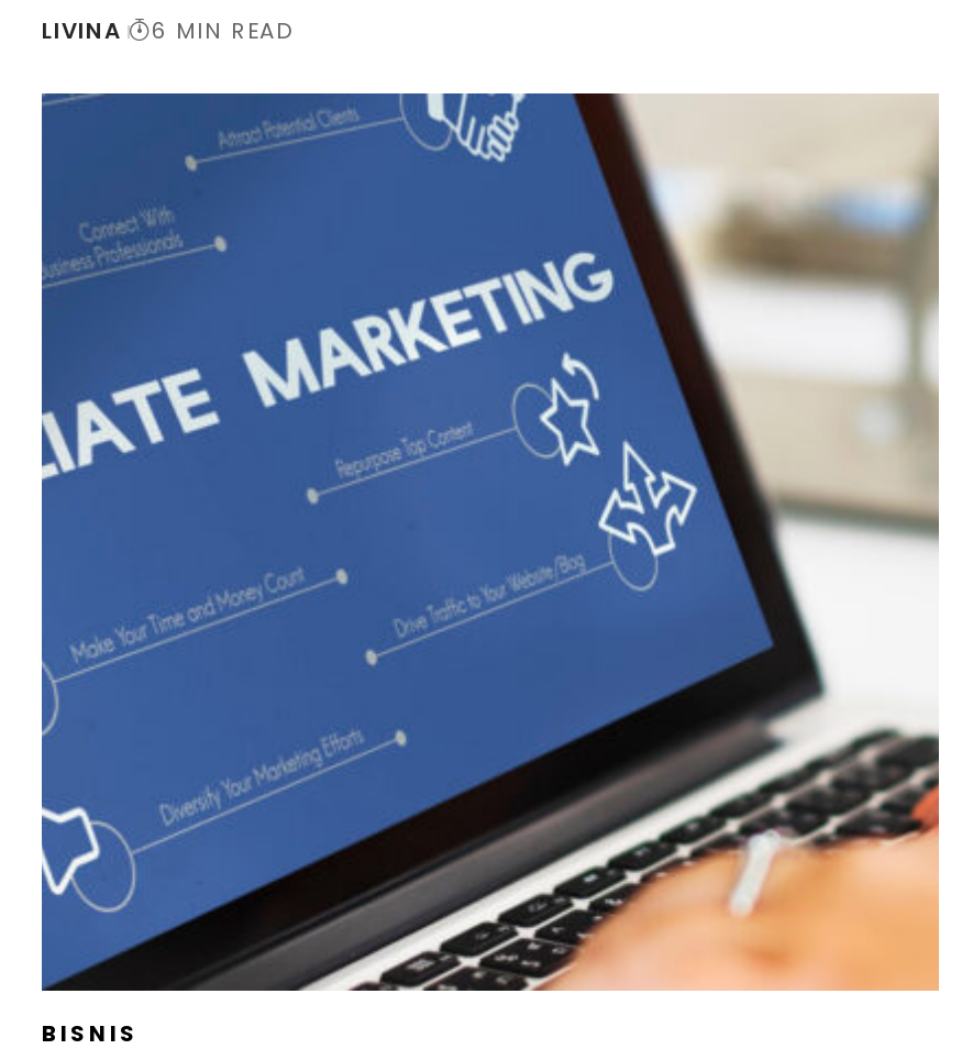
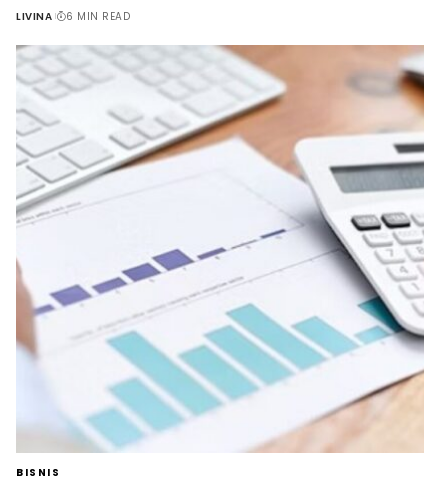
[40,90,941,994] [image] -> [15,44,425,453] [image]

